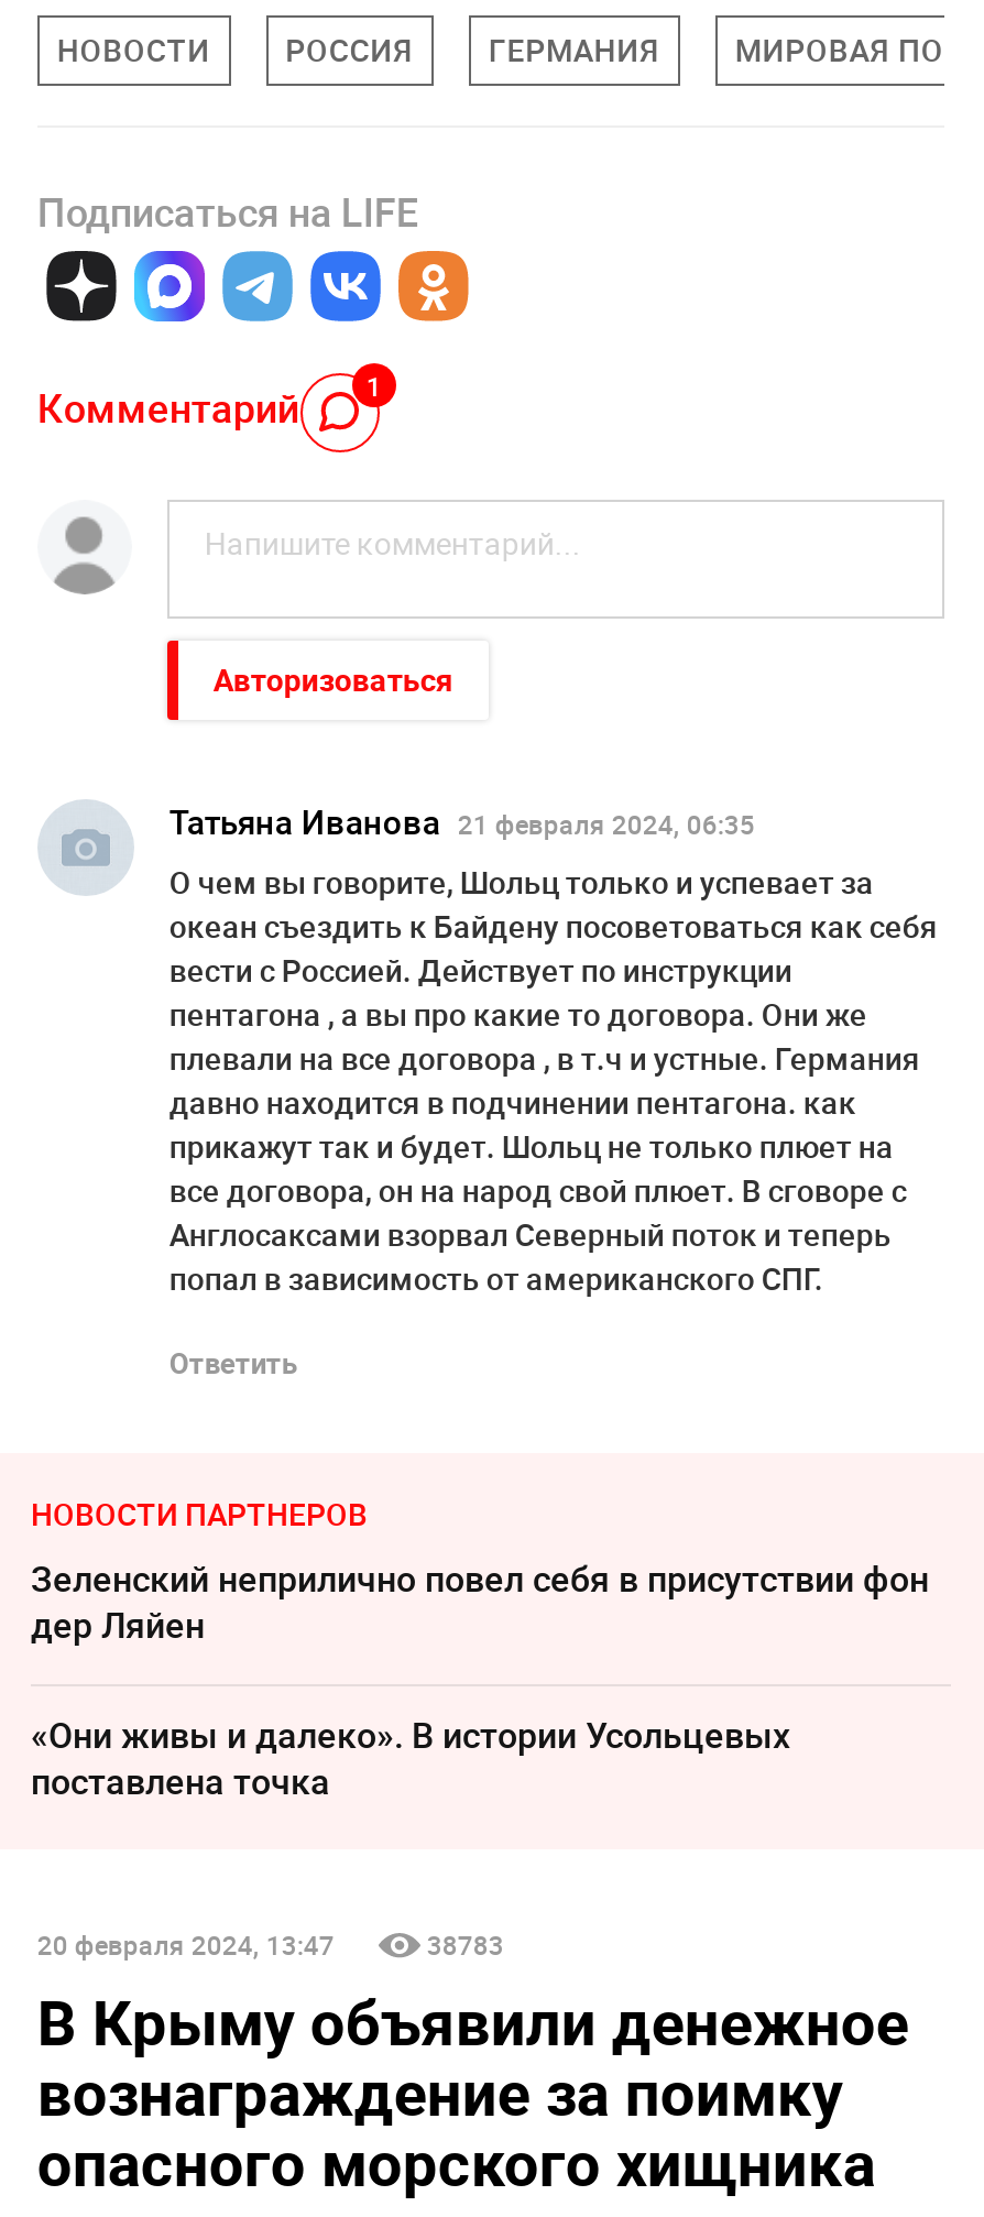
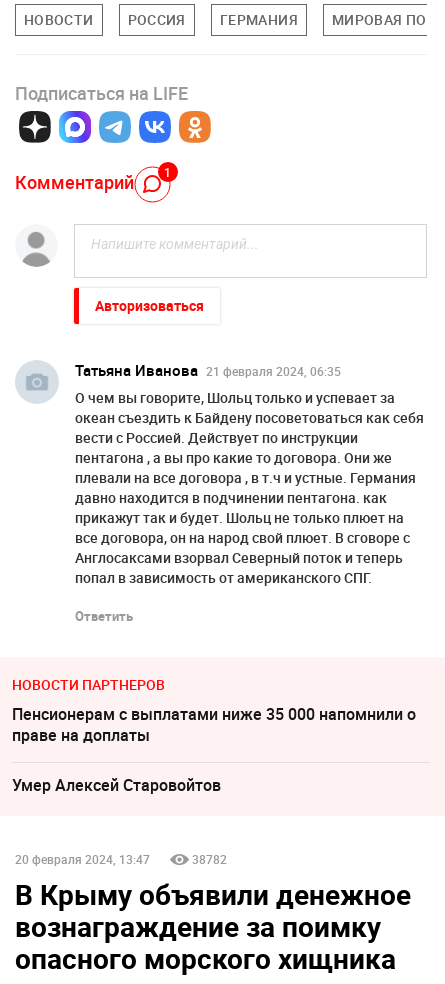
[31,1554,929,1649] Зеленский неприлично повел cебя в присутствии фон | дер Ляйен -> [12,703,416,746] Пенсионерам с выплатами ниже 35 000 напомнили о | праве на доплаты
[31,1710,790,1805] «Они живы и далеко». В истории Усольцевых | поставлена точка -> [12,774,221,796] Умер Алексeй Старовойтов
[427,1926,504,1961] 38783 -> [192,851,227,867] 38782

